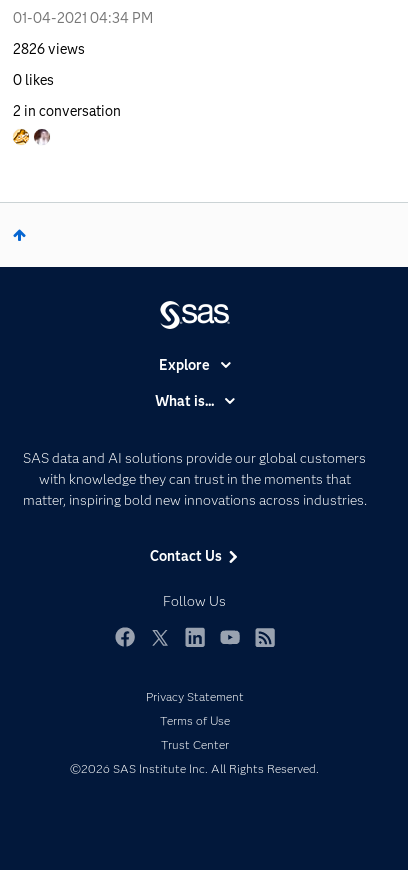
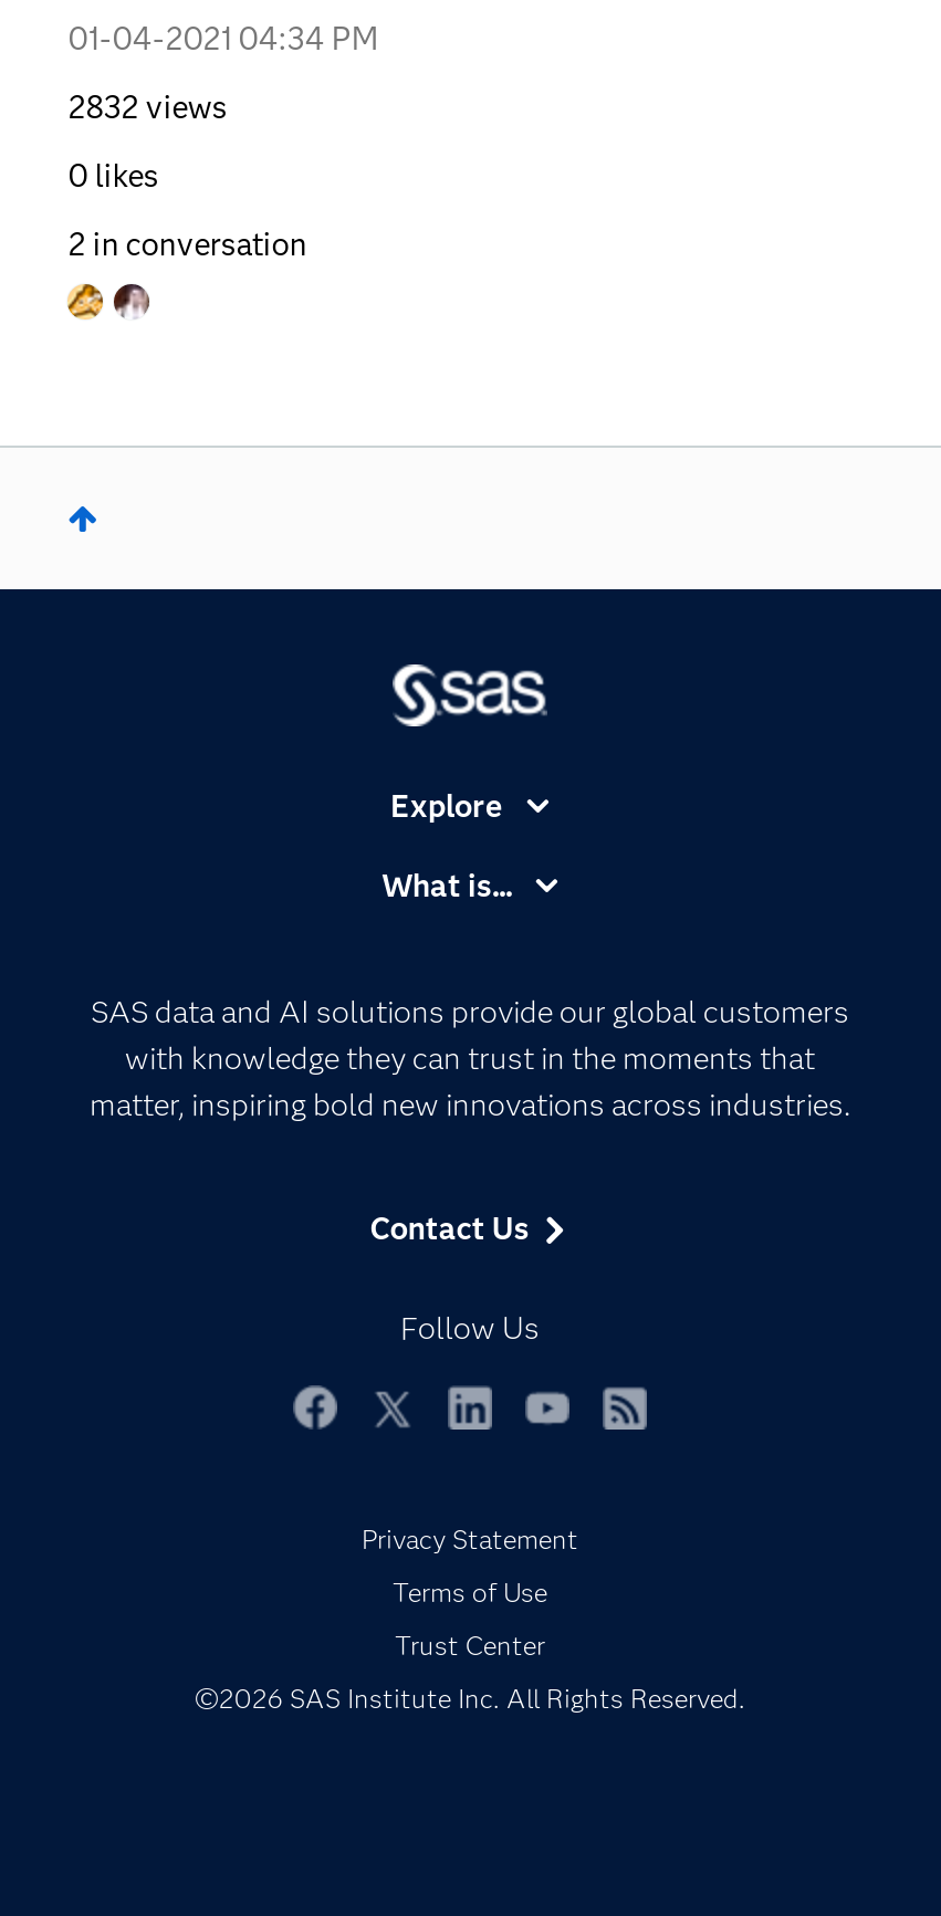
[13,40,85,58] 2826 views -> [68,88,228,128] 2832 views

